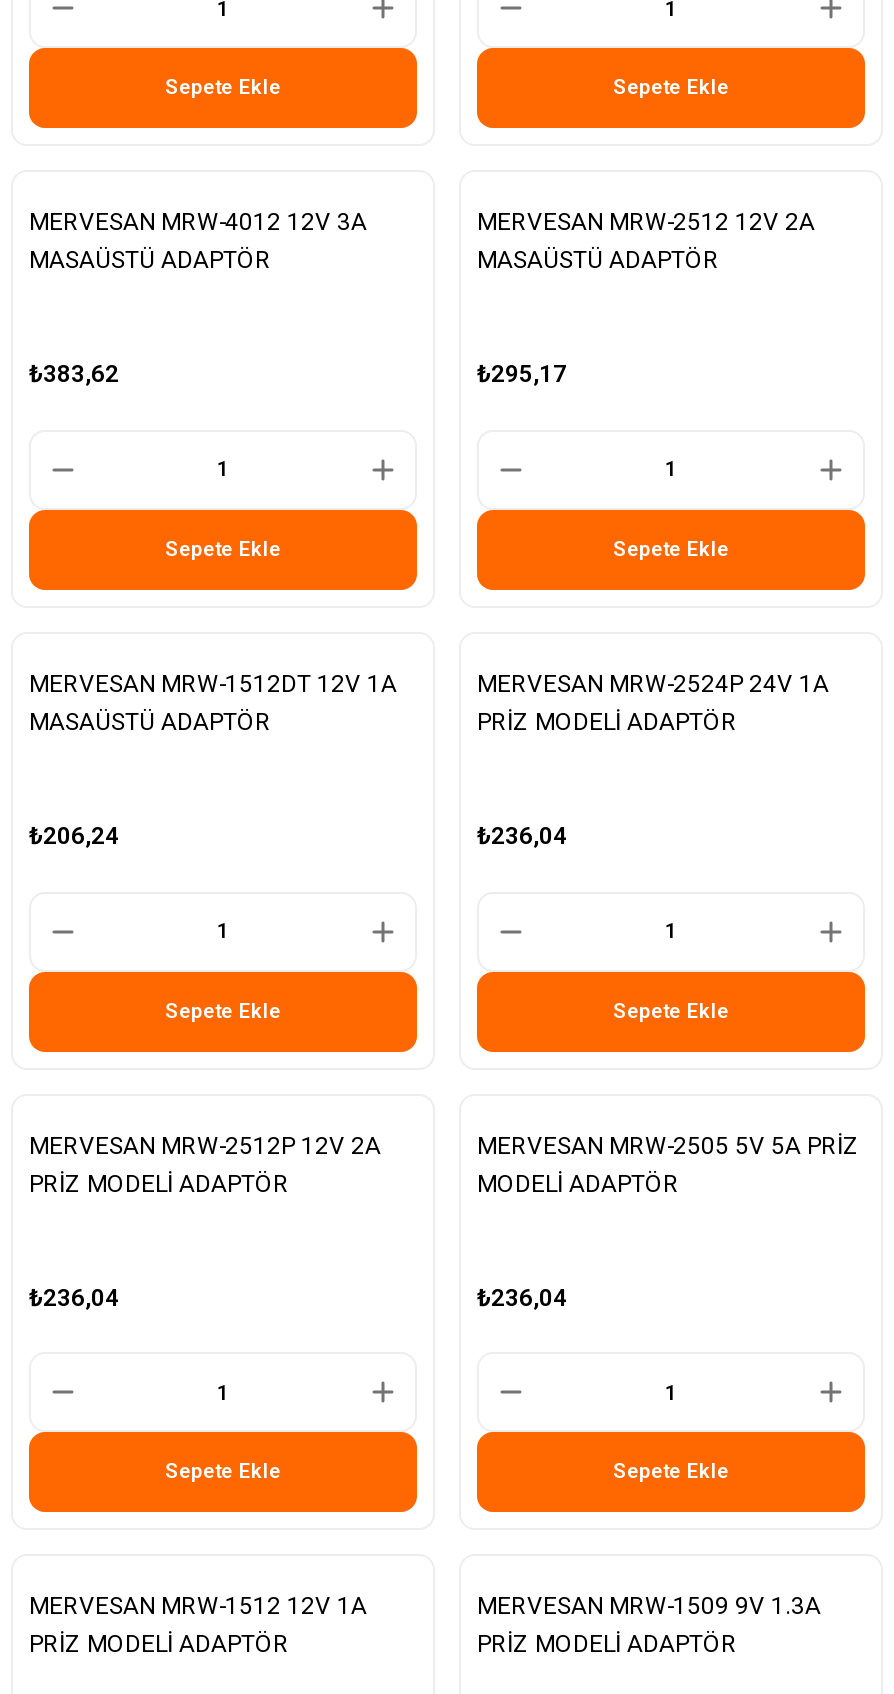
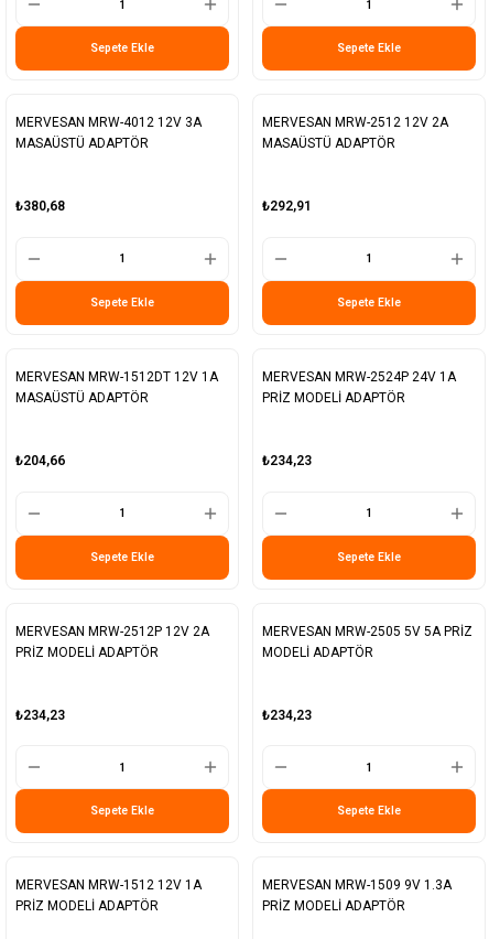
[29,361,119,389] ₺383,62 -> [15,199,65,214] ₺380,68
[477,361,567,389] ₺295,17 -> [262,199,312,214] ₺292,91
[29,822,119,850] ₺206,24 -> [15,453,65,469] ₺204,66
[477,822,567,850] ₺236,04 -> [262,453,312,469] ₺234,23
[29,1284,119,1312] ₺236,04 -> [15,707,65,723] ₺234,23
[477,1284,567,1312] ₺236,04 -> [262,707,312,723] ₺234,23

